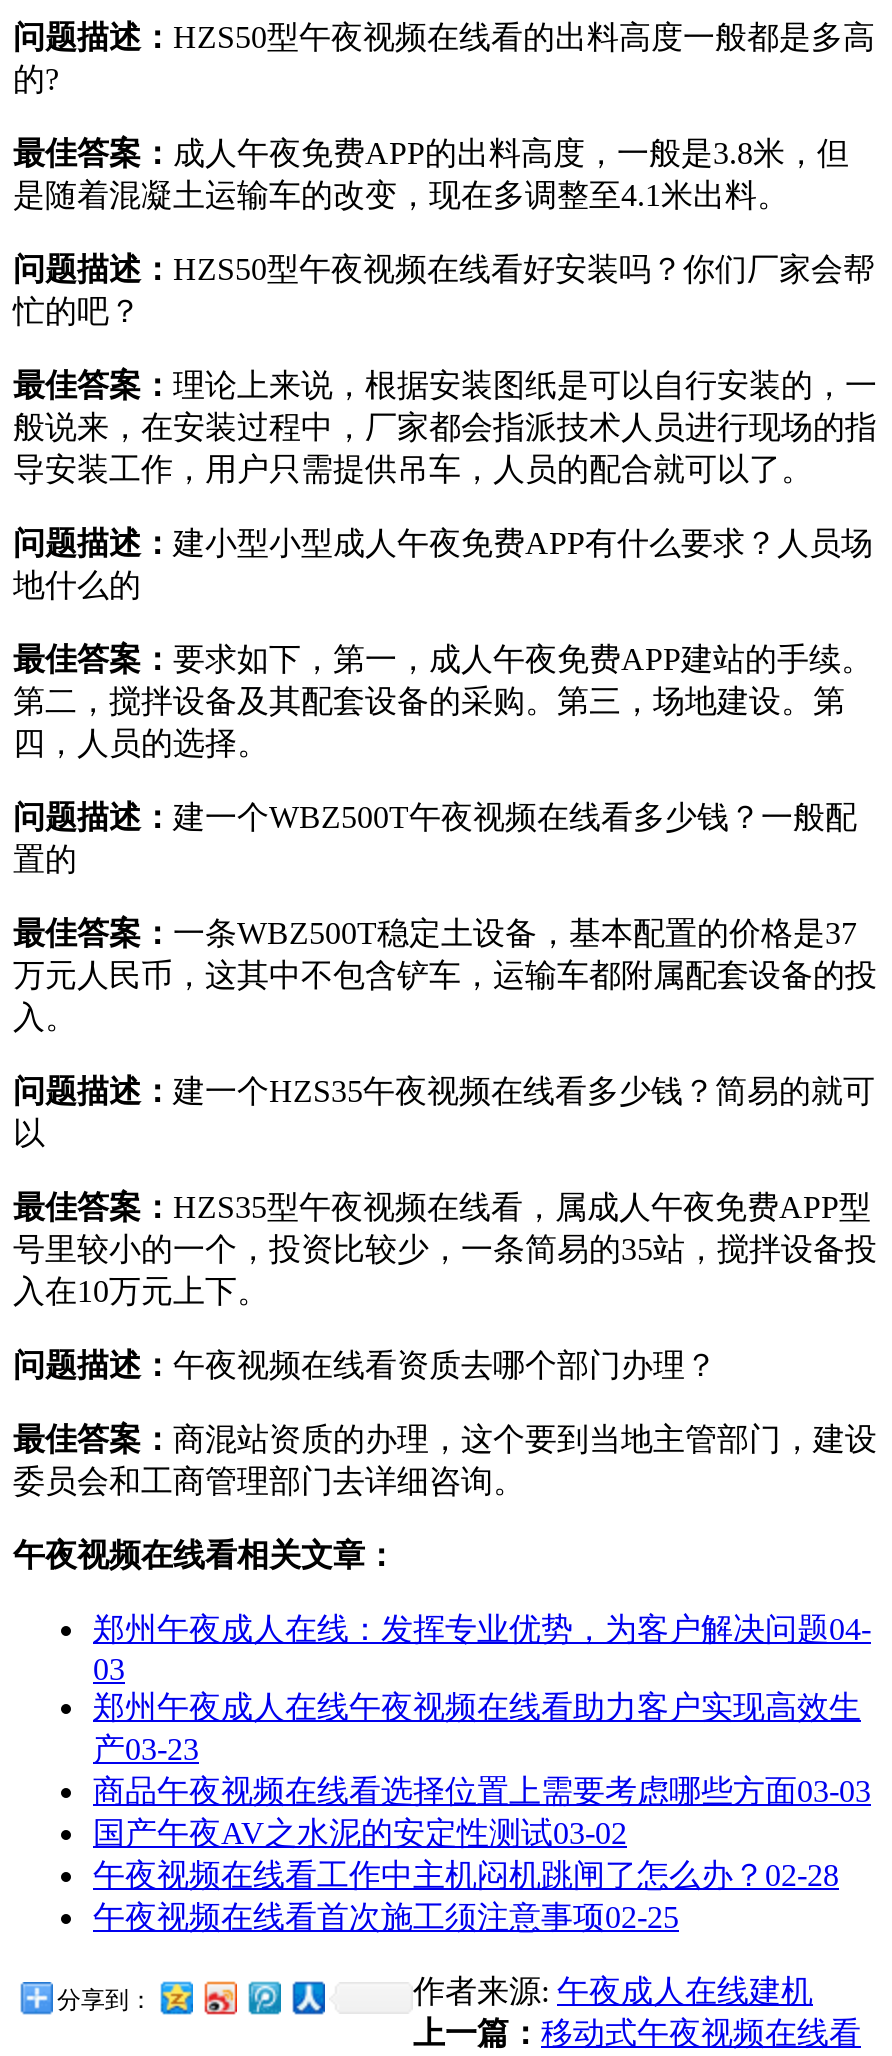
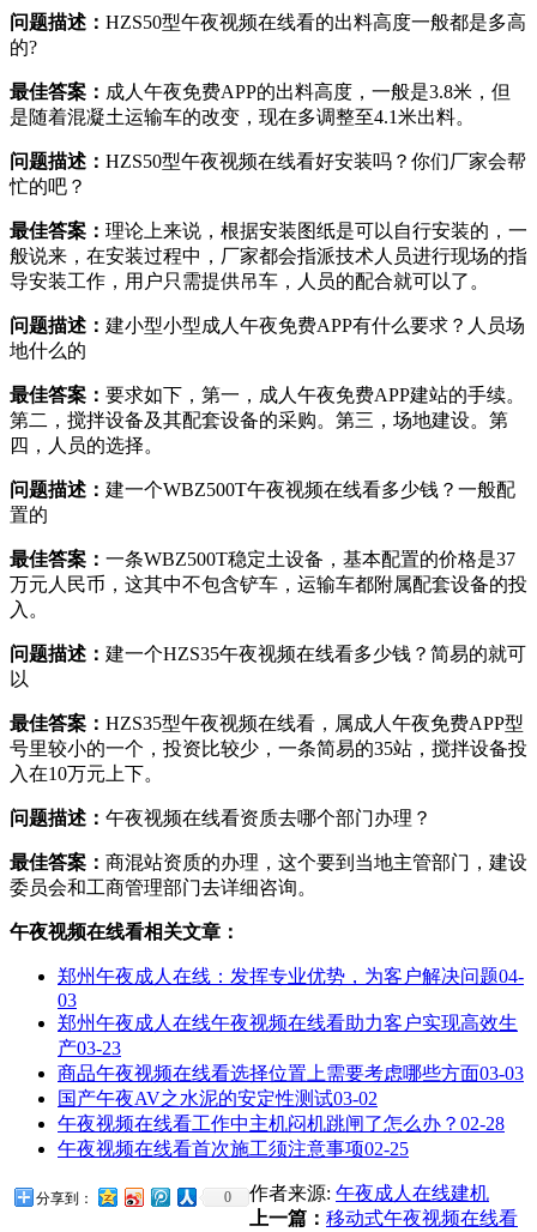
none -> [224,1189,231,1206] 0

